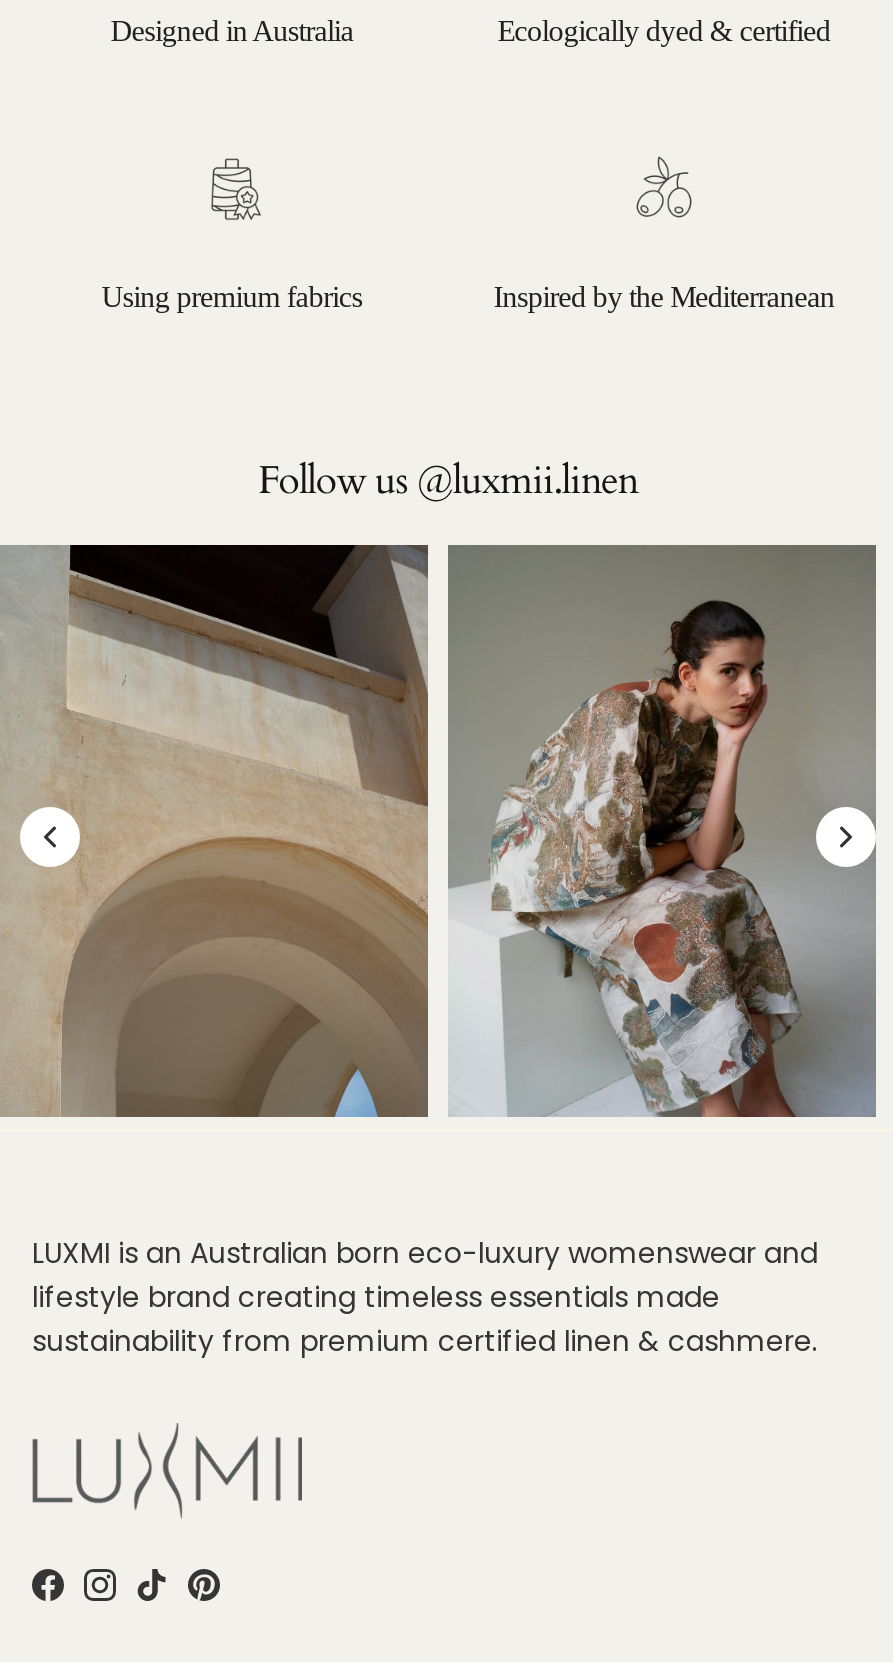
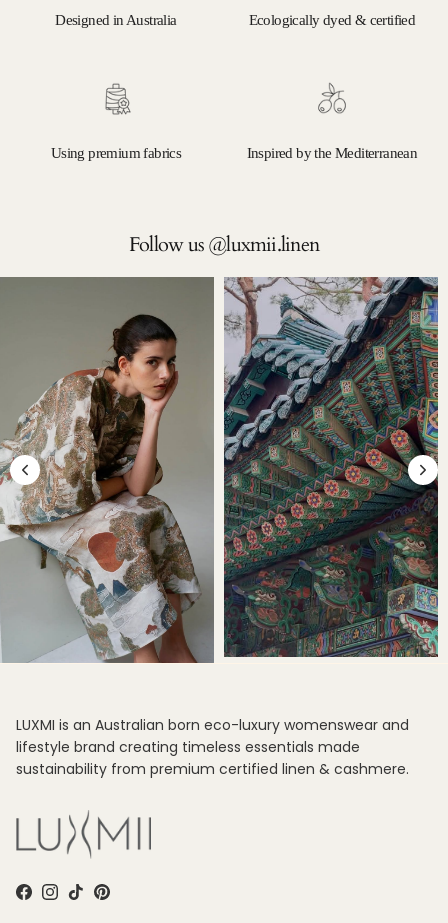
[6,544,428,1128] [image] -> [3,277,215,664] [image]
[448,544,876,1118] [image] -> [223,277,439,658] [image]

